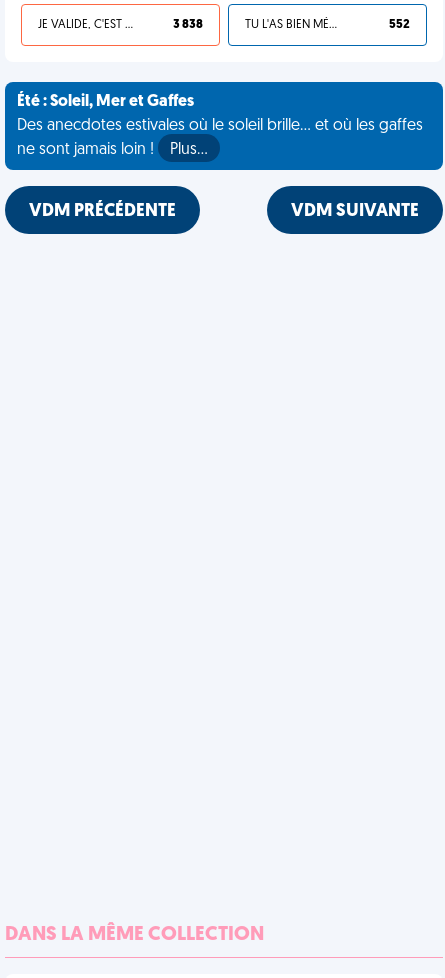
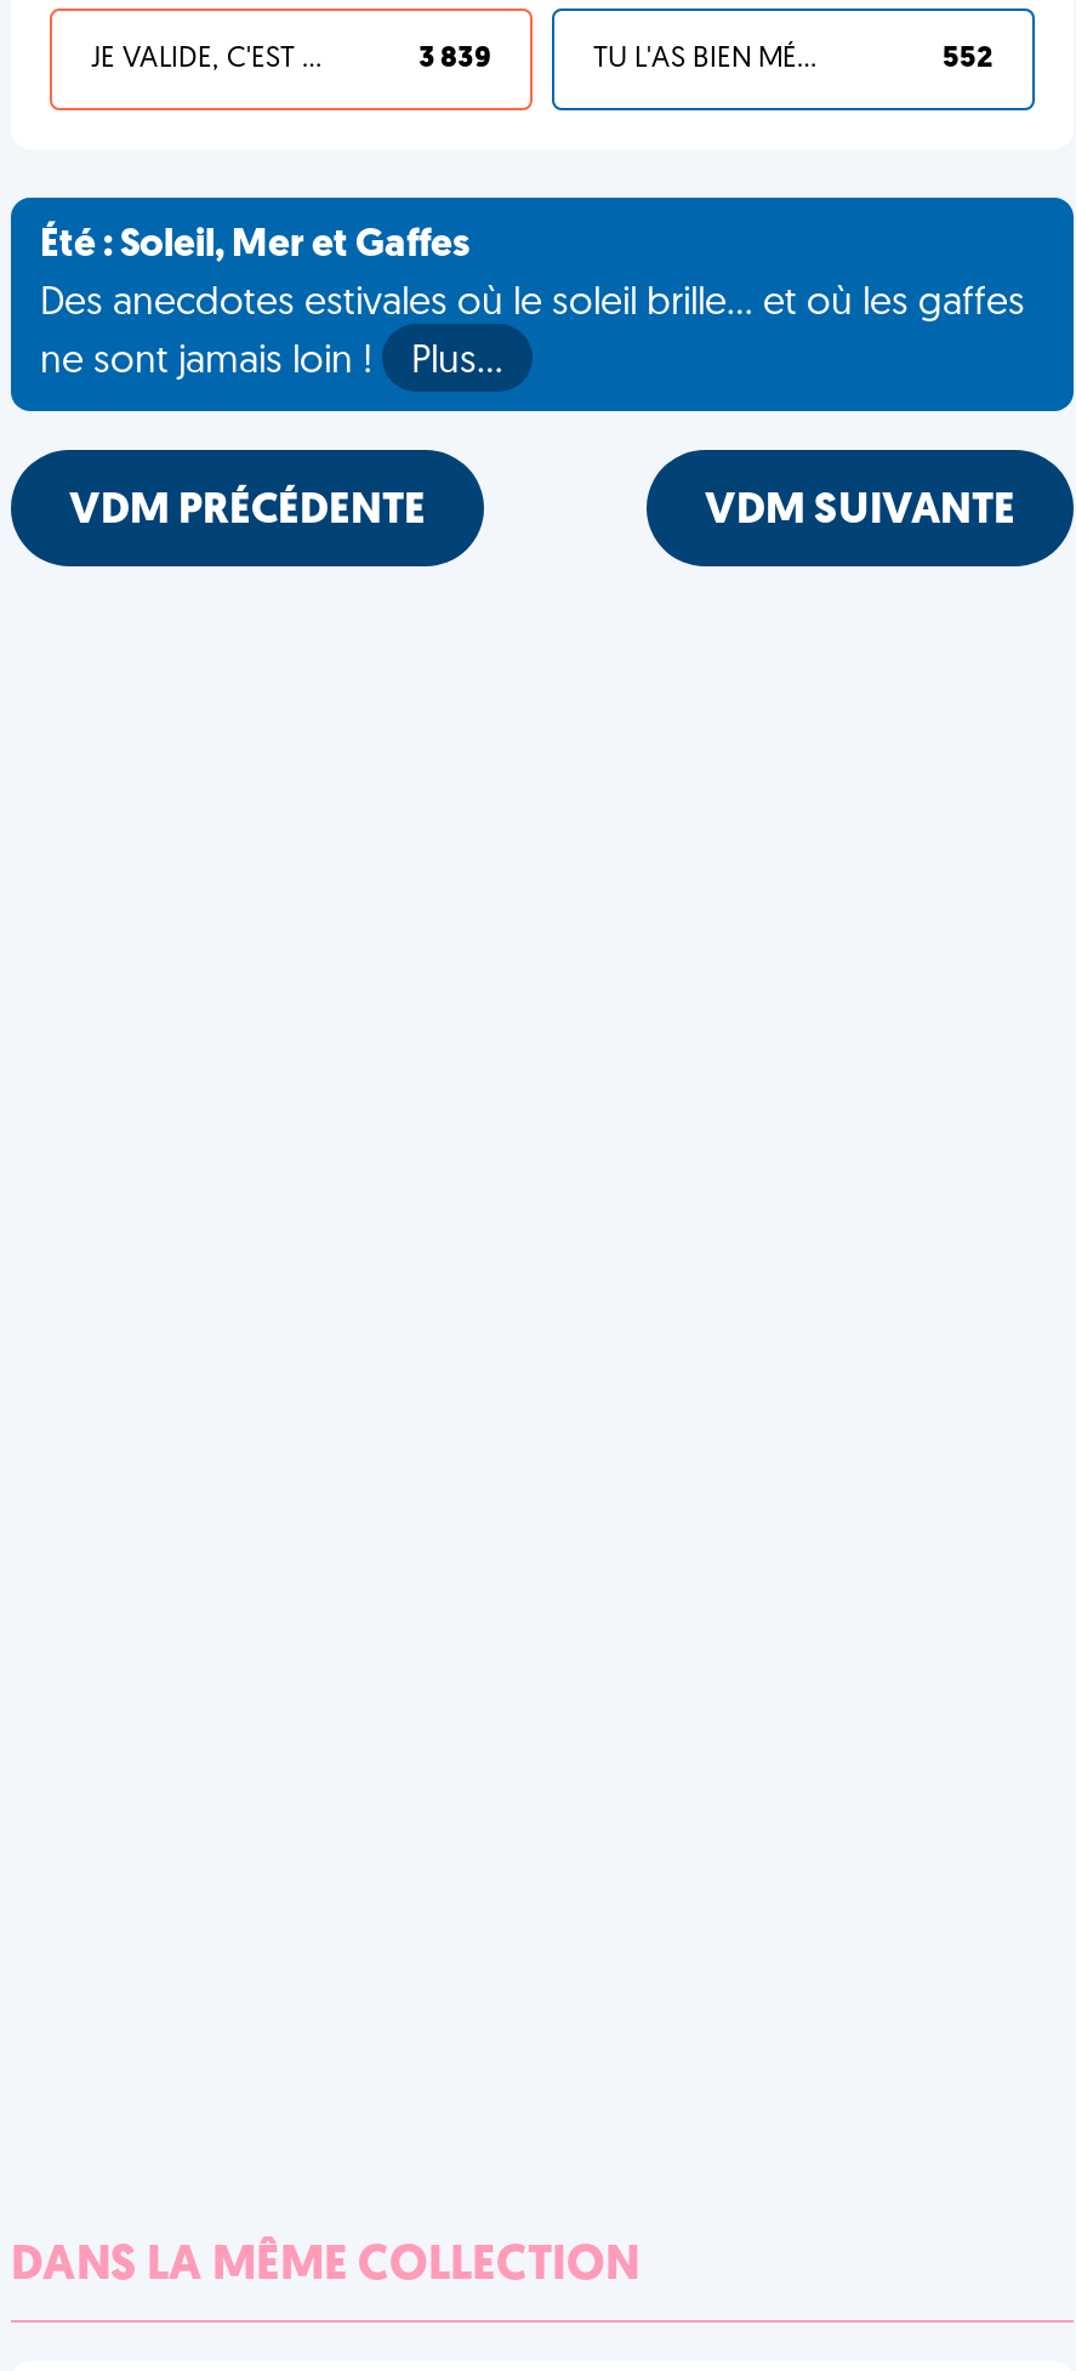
[173,19,203,31] 3 838 -> [419,45,491,74] 3 839

